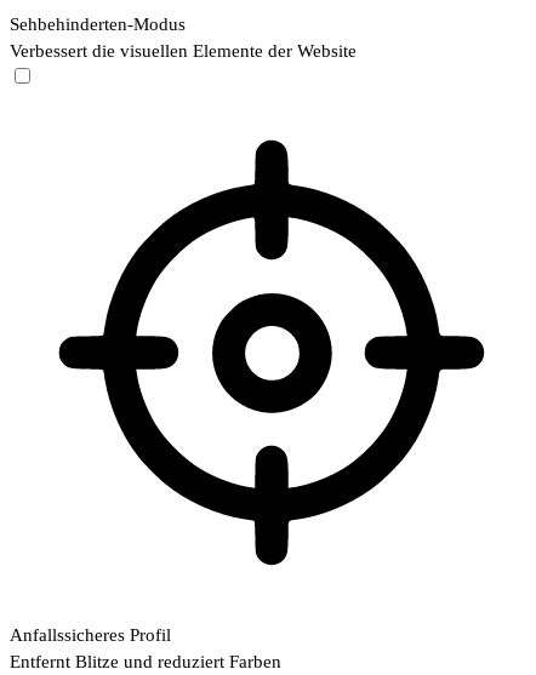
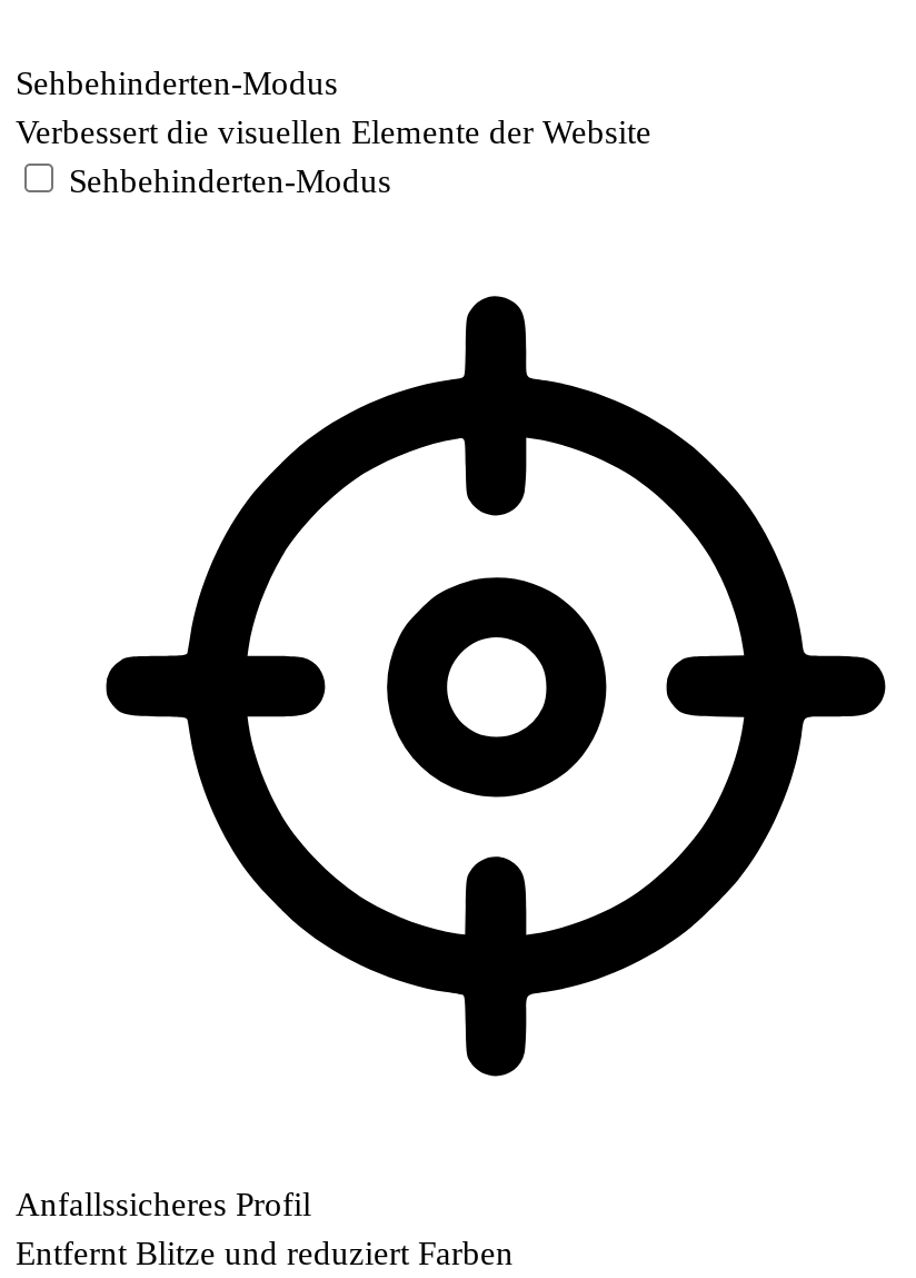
none -> [69,163,391,199] Sehbehinderten-Modus

